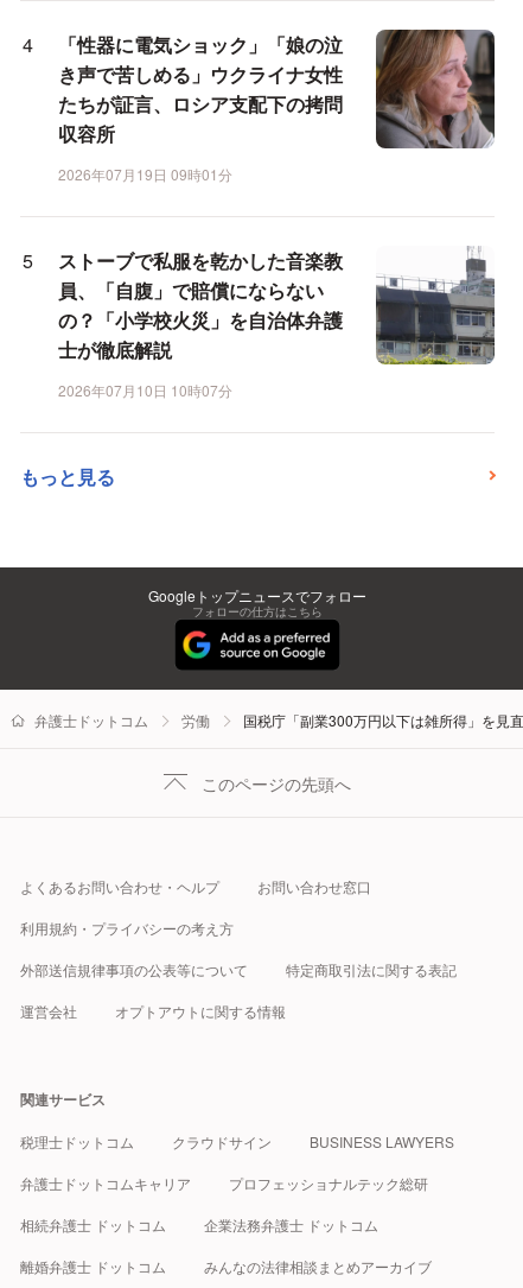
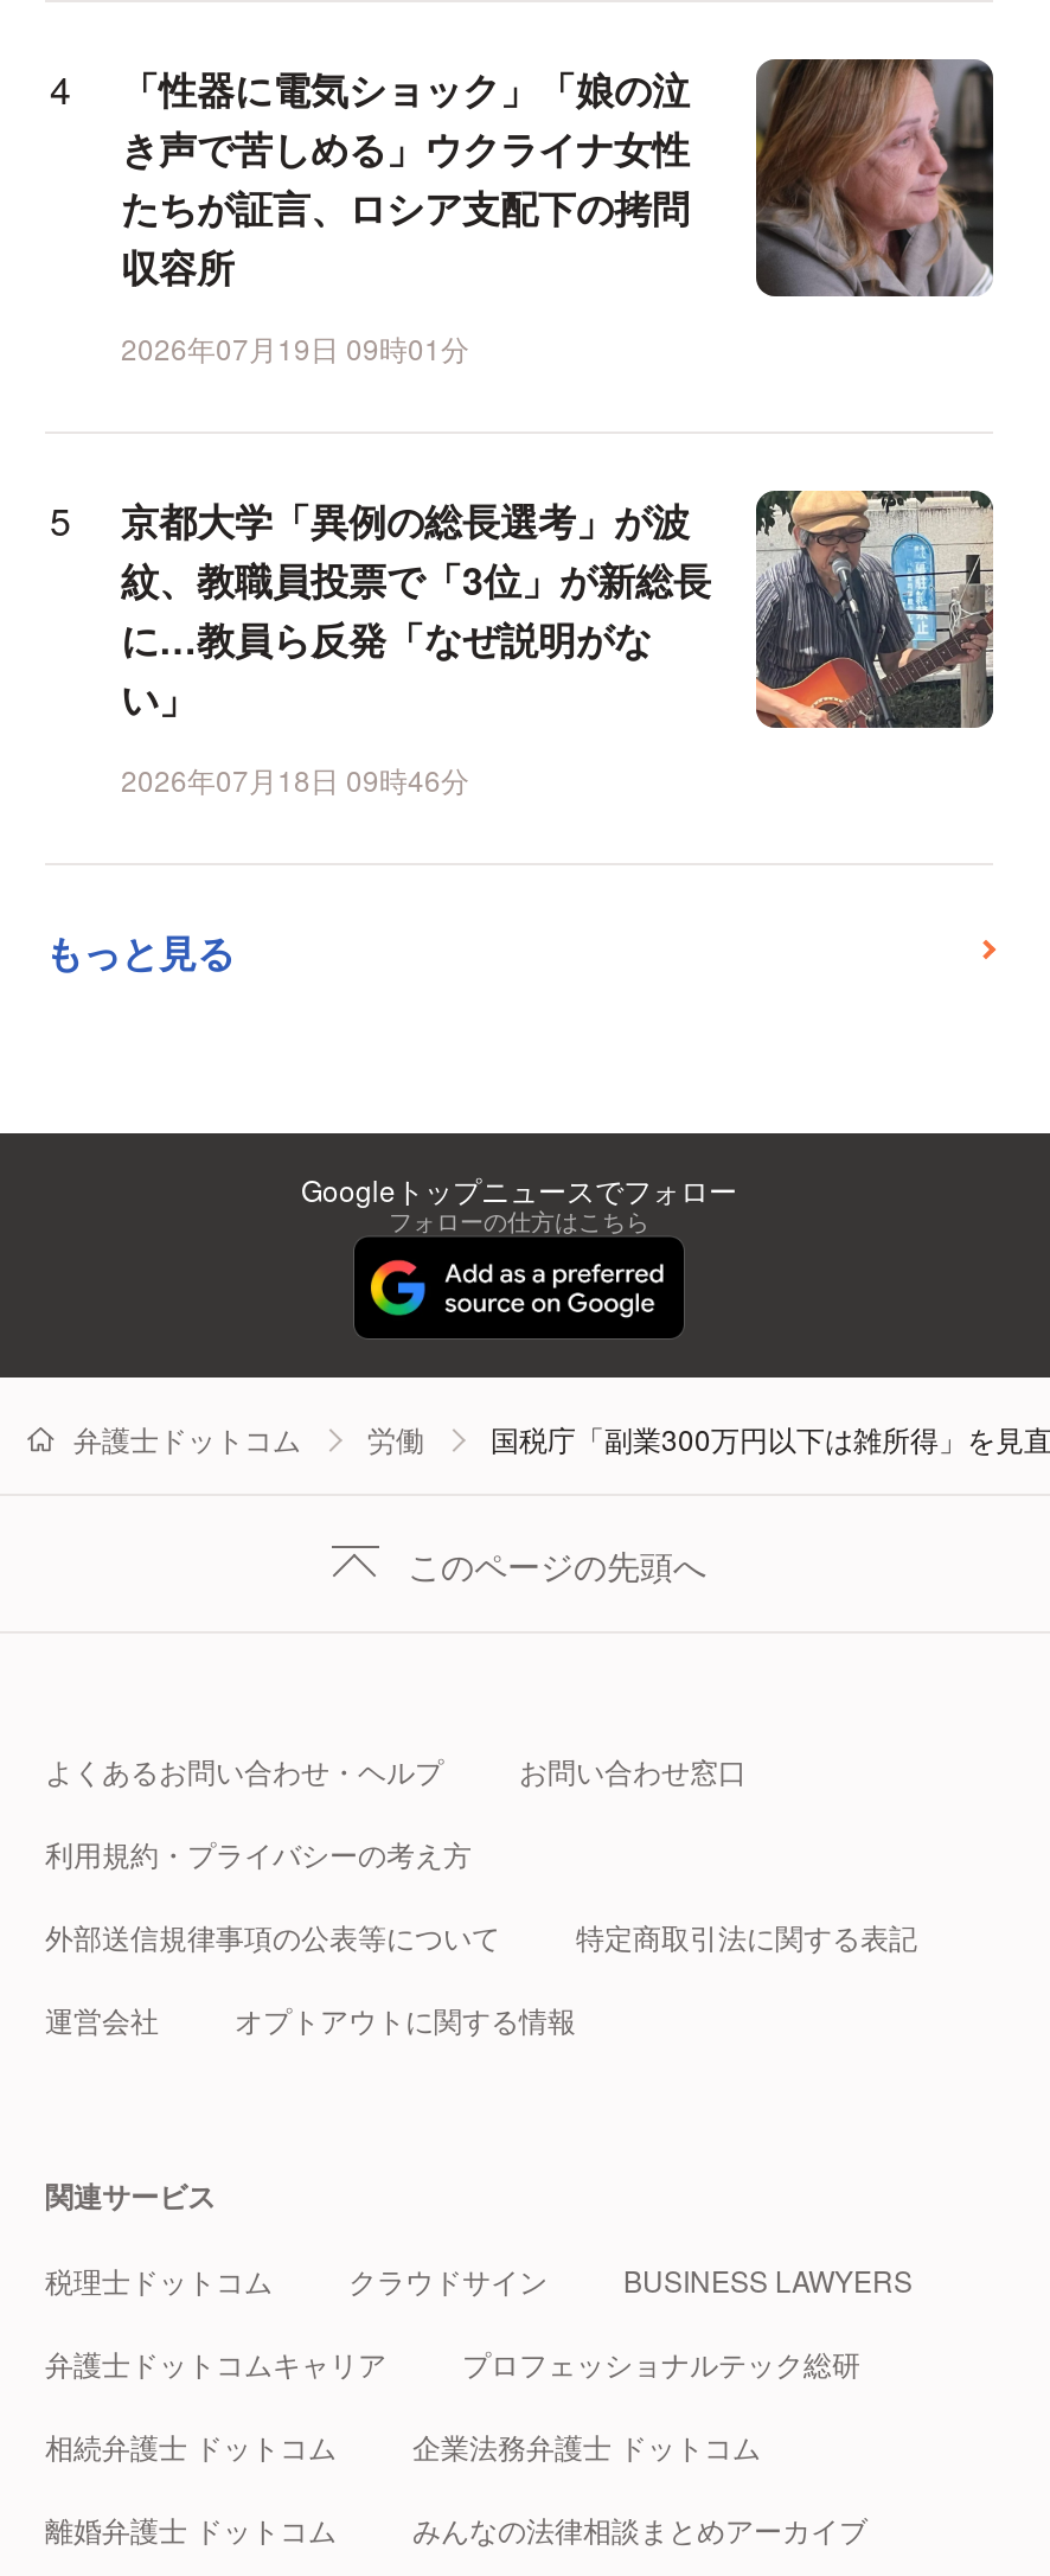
[58,246,495,366] [image] | ストーブで私服を乾かした音楽教 | 員、「自腹」で賠償にならない | の？「小学校火災」を自治体弁護 | 士が徹底解説 -> [121,488,995,730] [image] | 京都大学「異例の総長選考」が波 | 紋、教職員投票で「3位」が新総長 | に…教員ら反発「なぜ説明がな | い」
[58,380,232,400] 2026年07月10日 10時07分 -> [121,759,469,799] 2026年07月18日 09時46分

